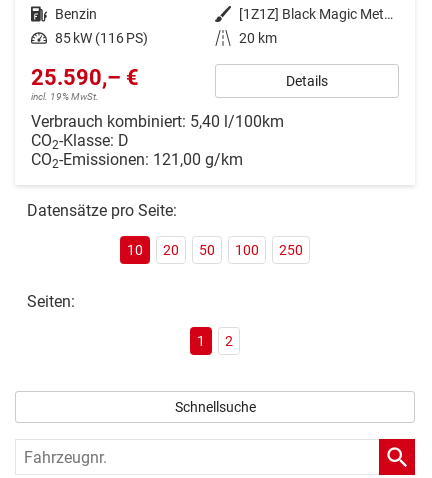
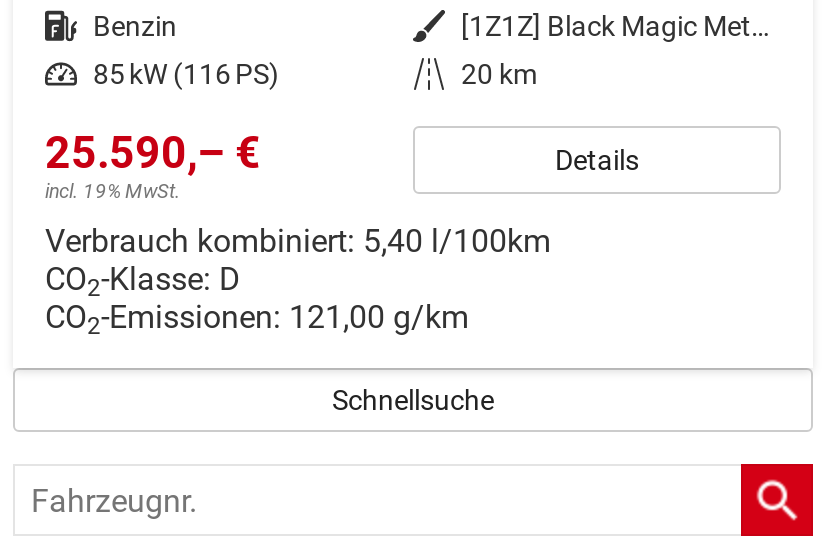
[27,201,303,349] Datensätze pro Seite: | 10 | 20 | 50 | 100 | 250 | Seiten: | 1 | 2 -> none

